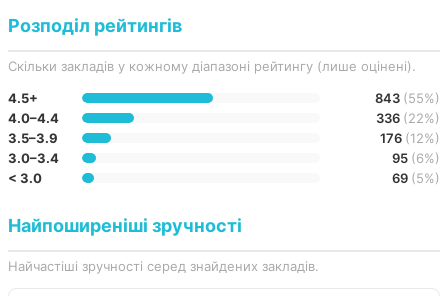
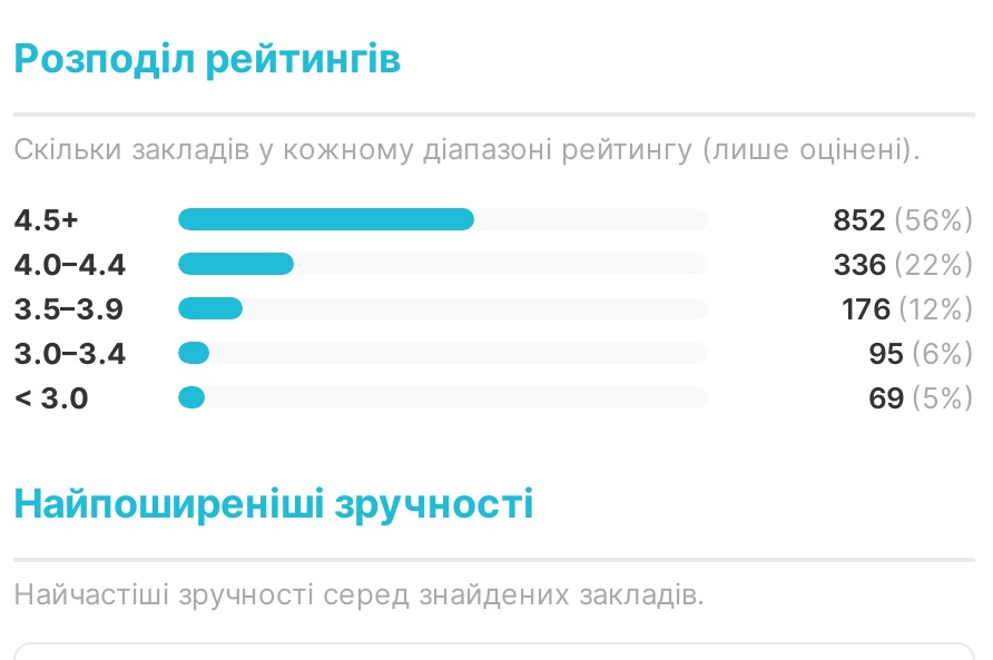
[375,90,440,106] 843 (55%) -> [833,201,975,237] 852 (56%)

